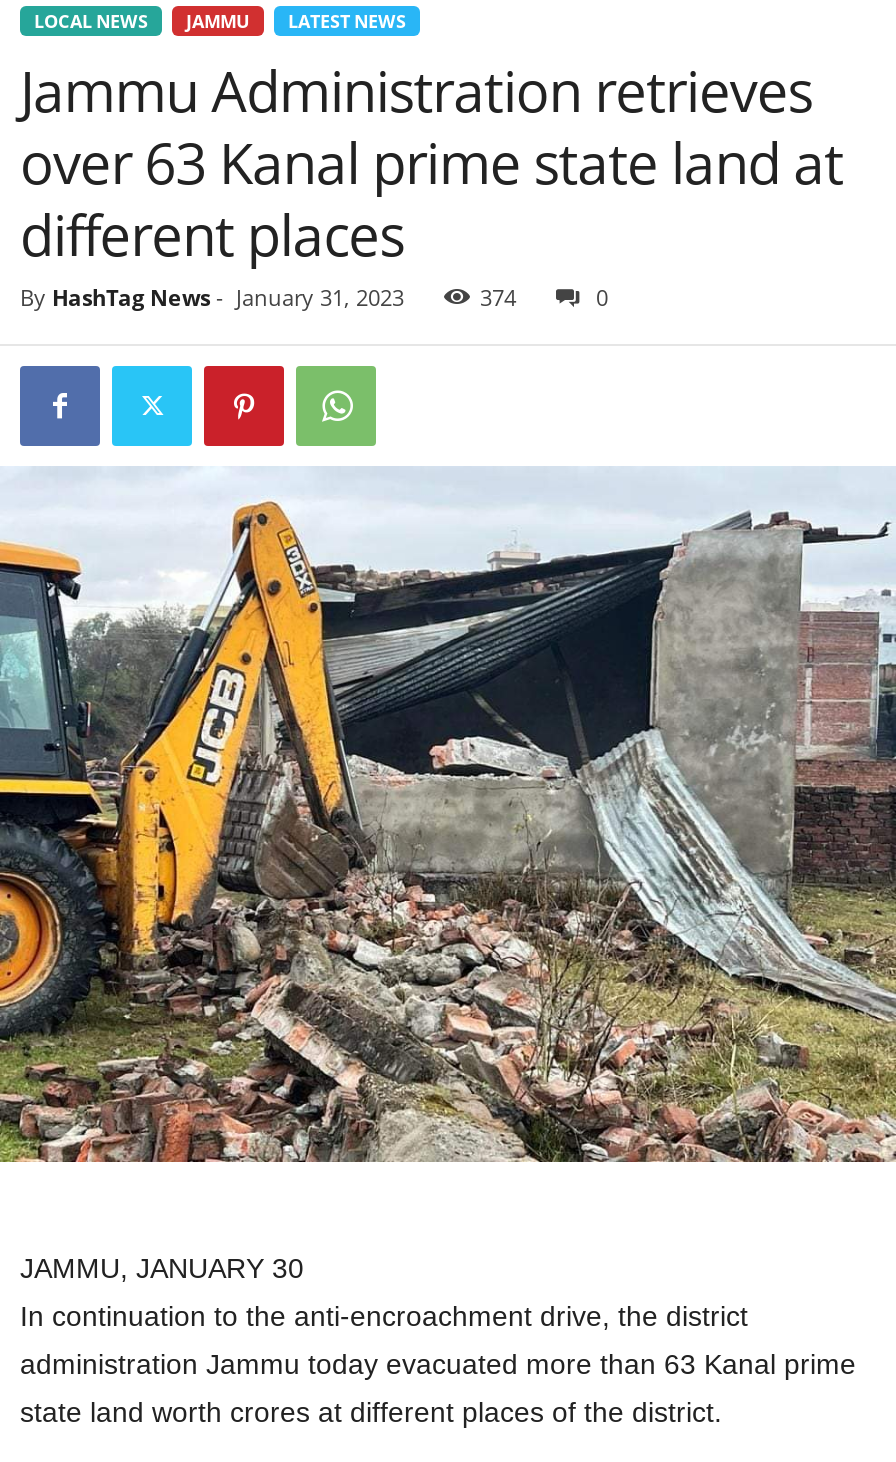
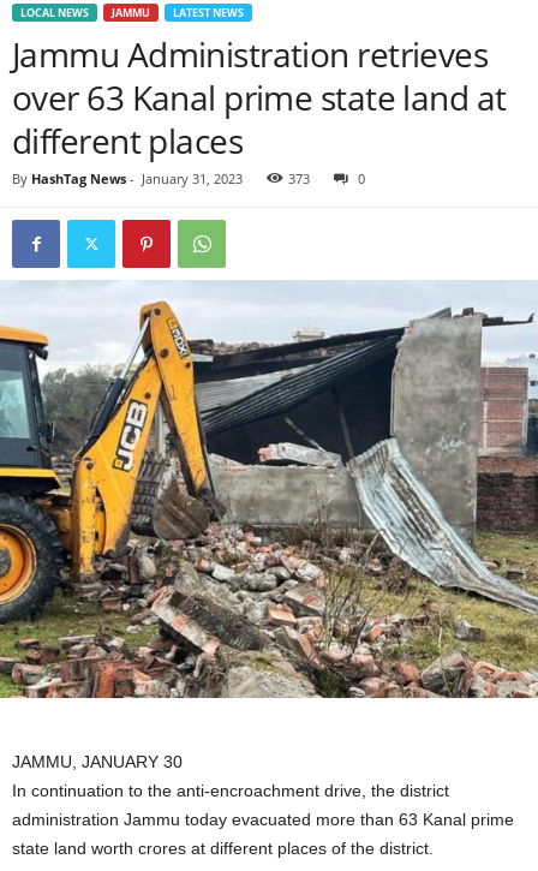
[480,282,516,312] 374 -> [288,169,310,187] 373

